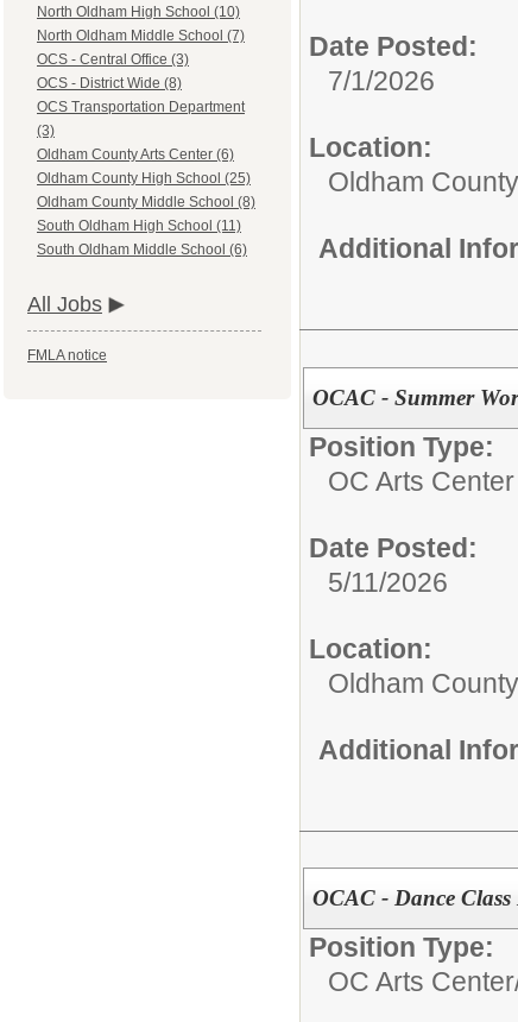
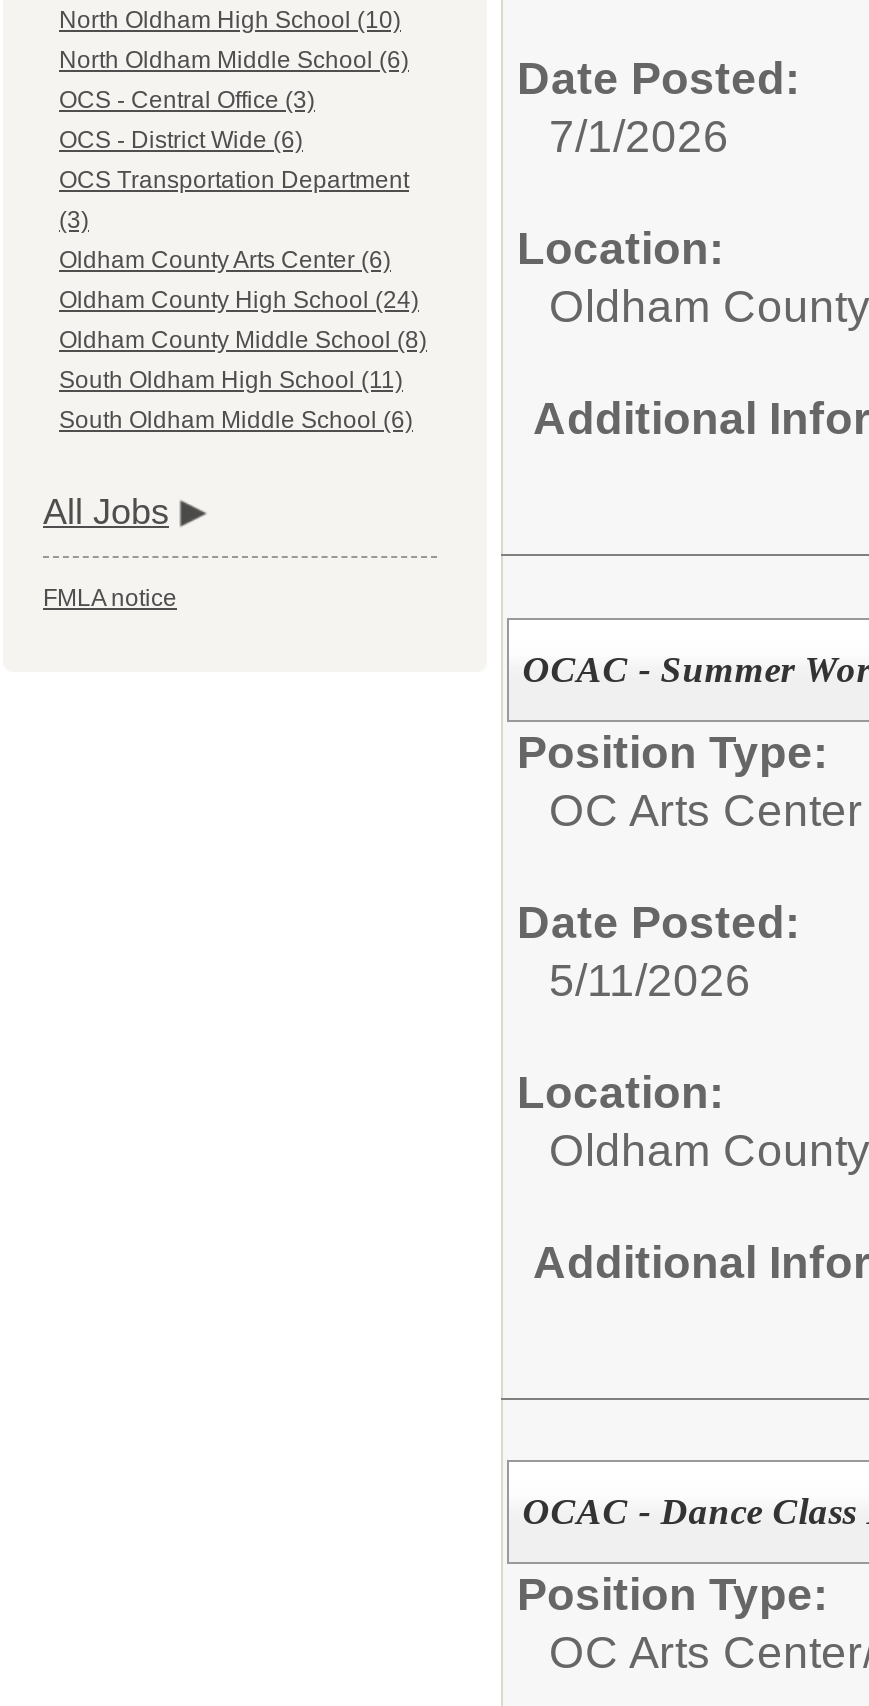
[37,28,245,44] North Oldham Middle School (7) -> [59,47,409,75] North Oldham Middle School (6)
[37,75,182,92] OCS - District Wide (8) -> [59,127,303,155] OCS - District Wide (6)
[37,170,251,187] Oldham County High School (25) -> [59,287,419,315] Oldham County High School (24)

